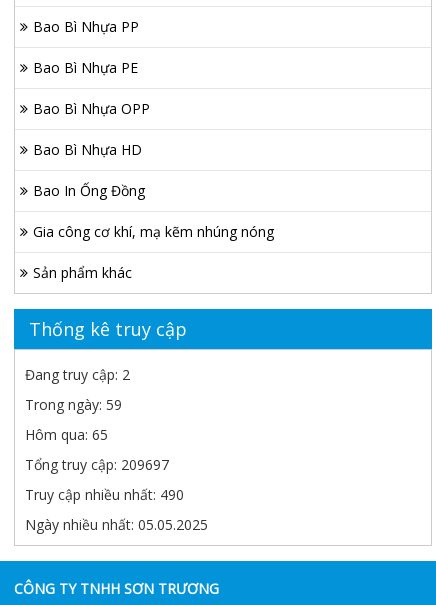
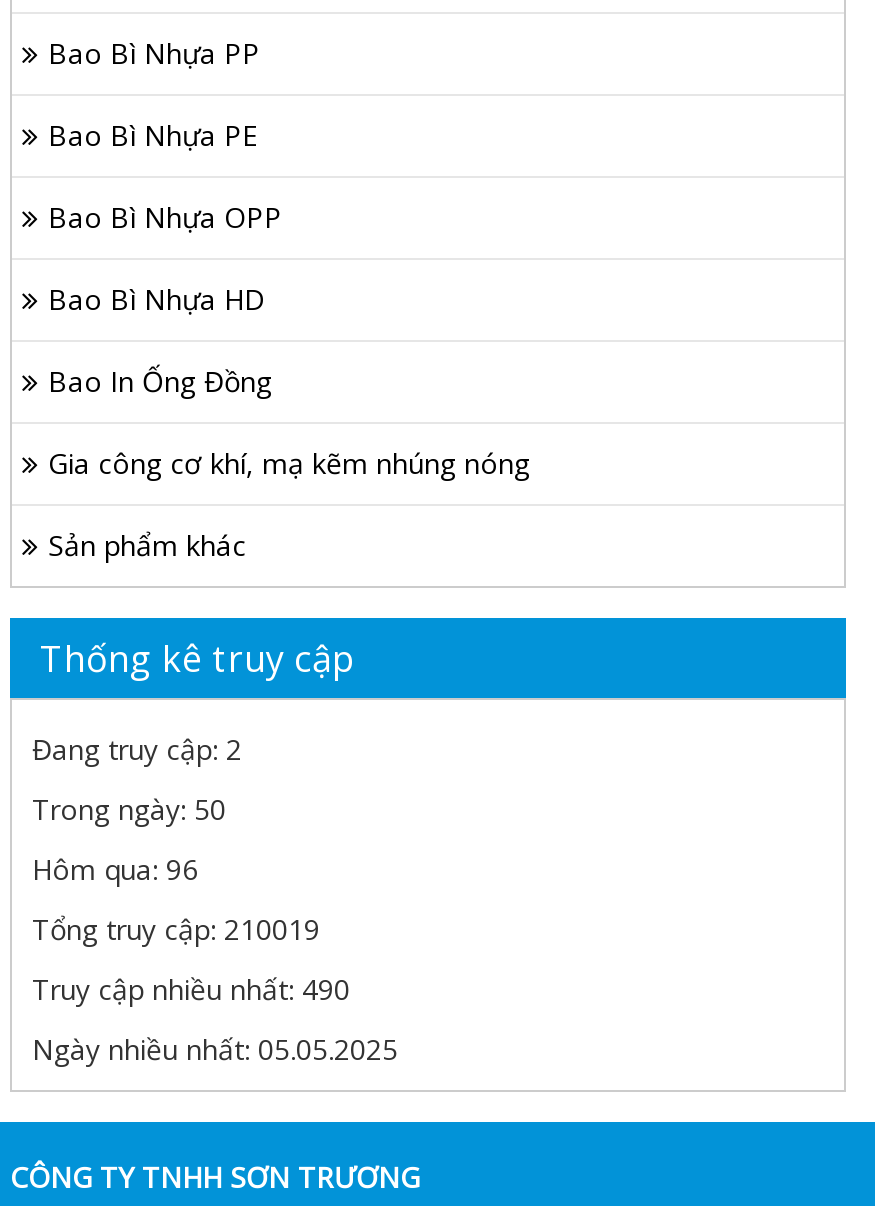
[25,395,122,414] Trong ngày: 59 -> [32,791,226,829] Trong ngày: 50
[25,425,108,444] Hôm qua: 65 -> [32,851,198,889] Hôm qua: 96
[25,455,169,474] Tổng truy cập: 209697 -> [32,911,320,949] Tổng truy cập: 210019

